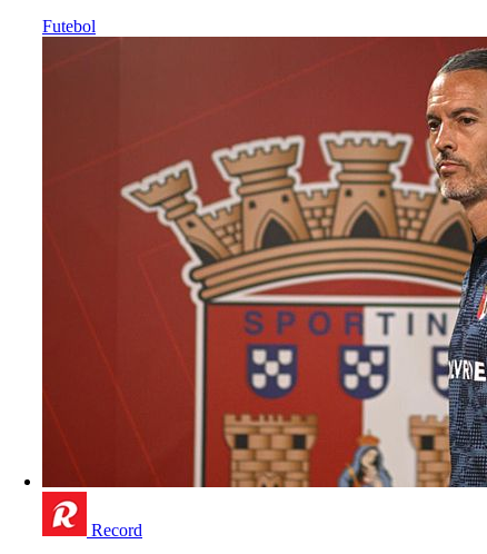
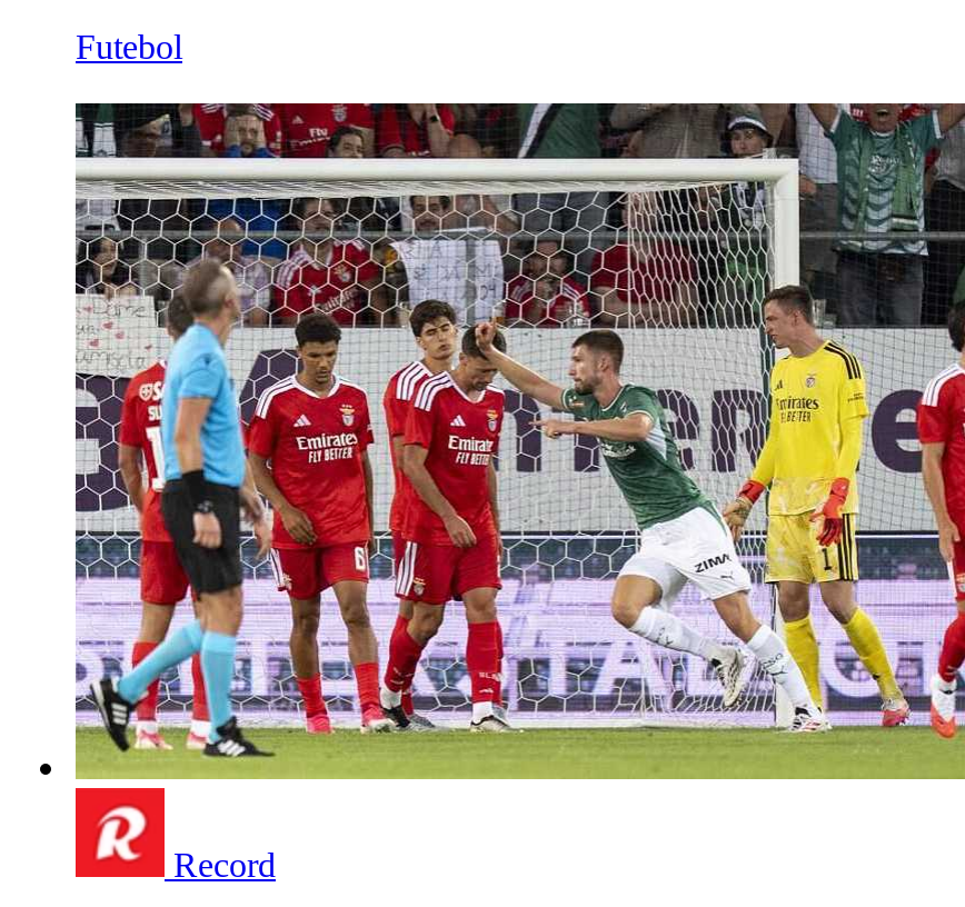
[41,36,484,493] [image] -> [73,69,958,789] [image]

